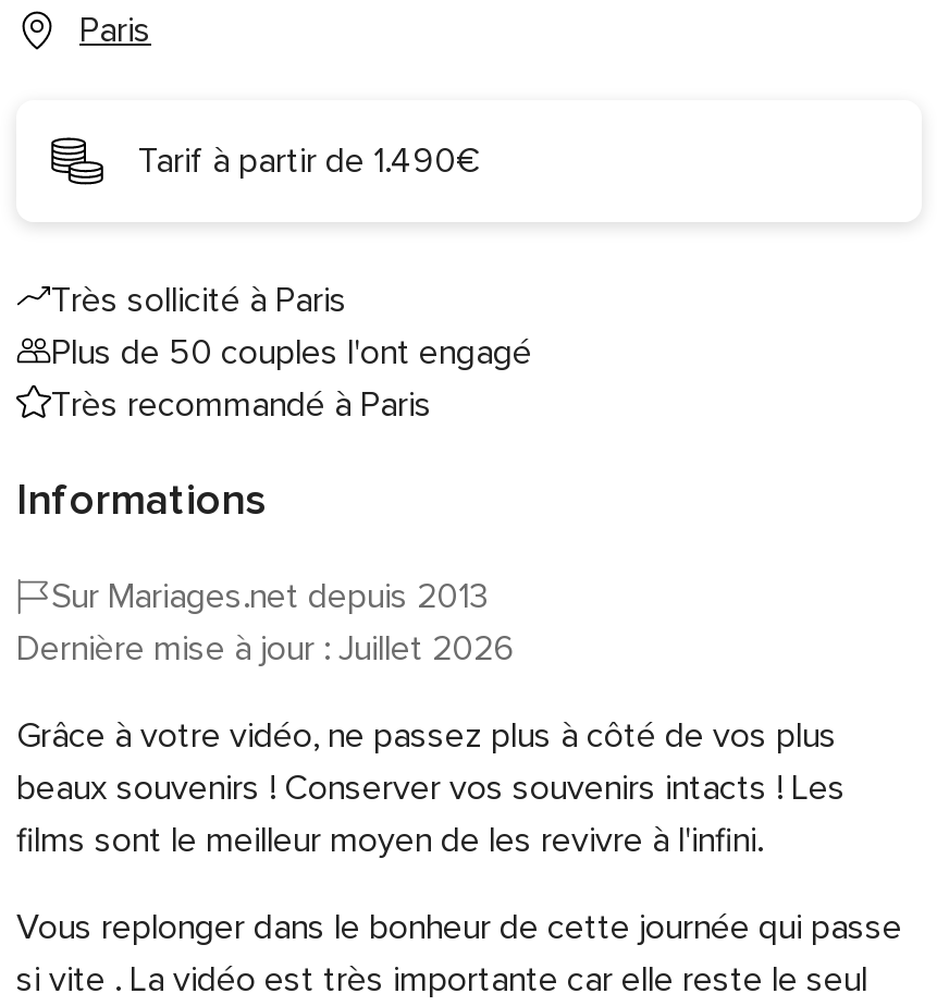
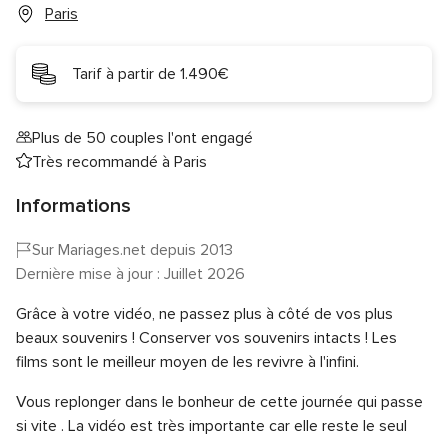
[51,279,347,322] Très sollicité à Paris -> none

